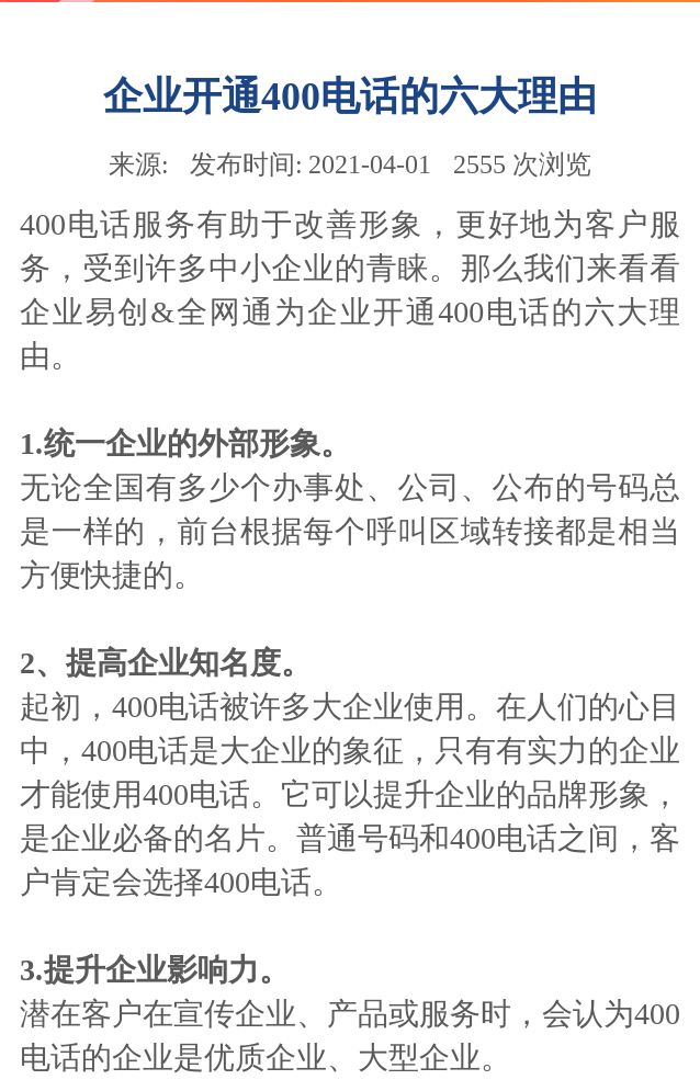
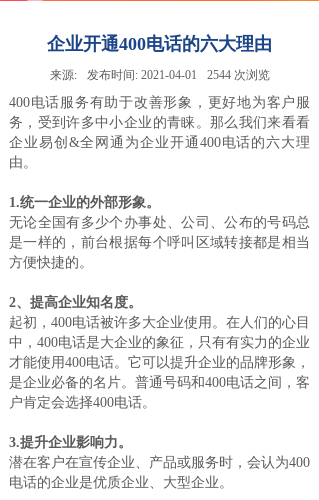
[109,149,591,180] 来源: 发布时间: 2021-04-01 2555次浏览 -> [49,68,269,82] 来源: 发布时间: 2021-04-01 2544次浏览

